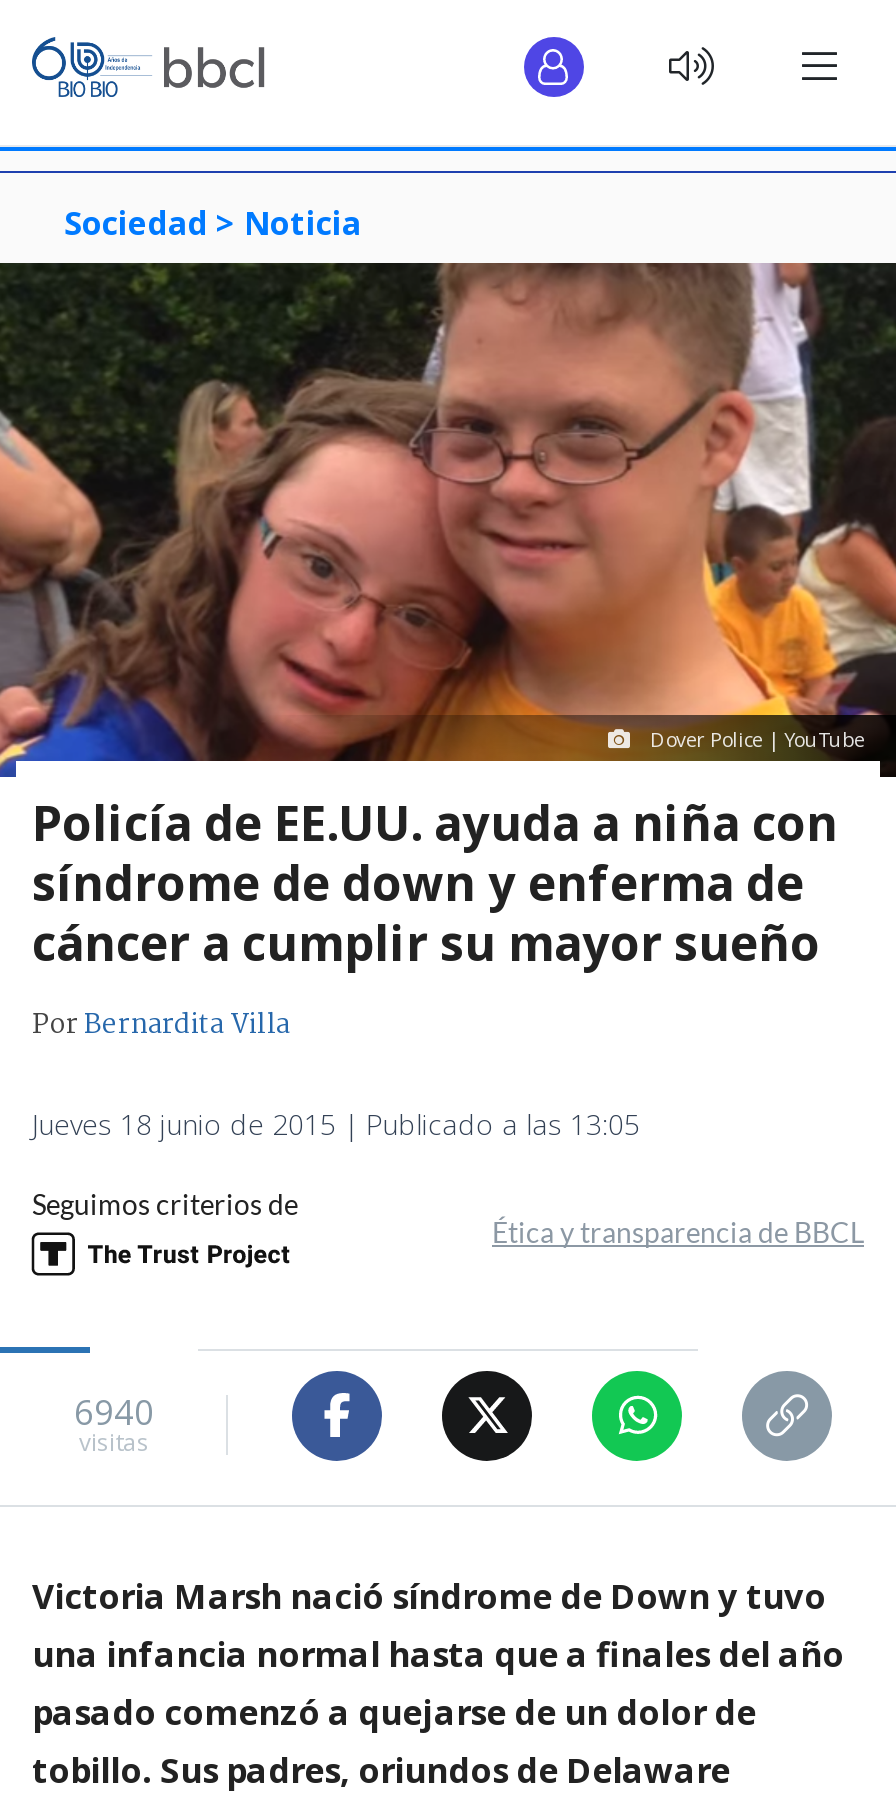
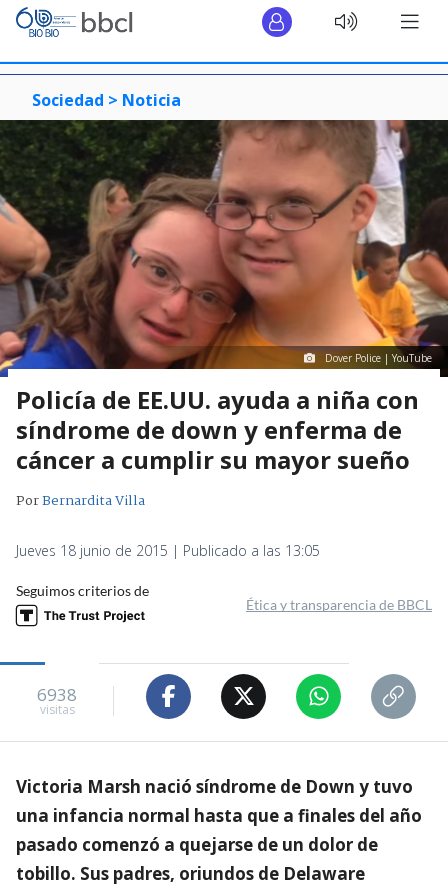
[74,1390,154,1436] 6940 -> [37,683,77,706] 6938

